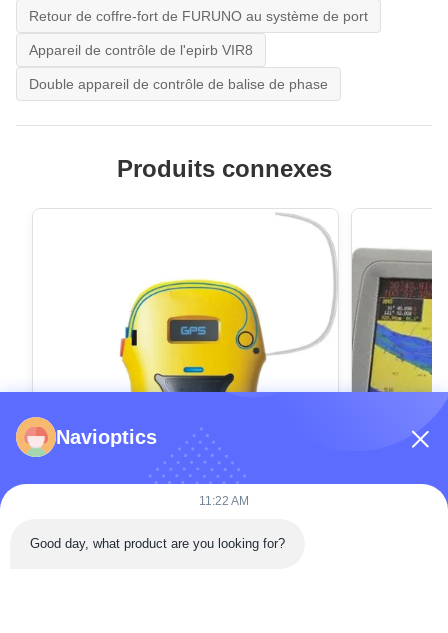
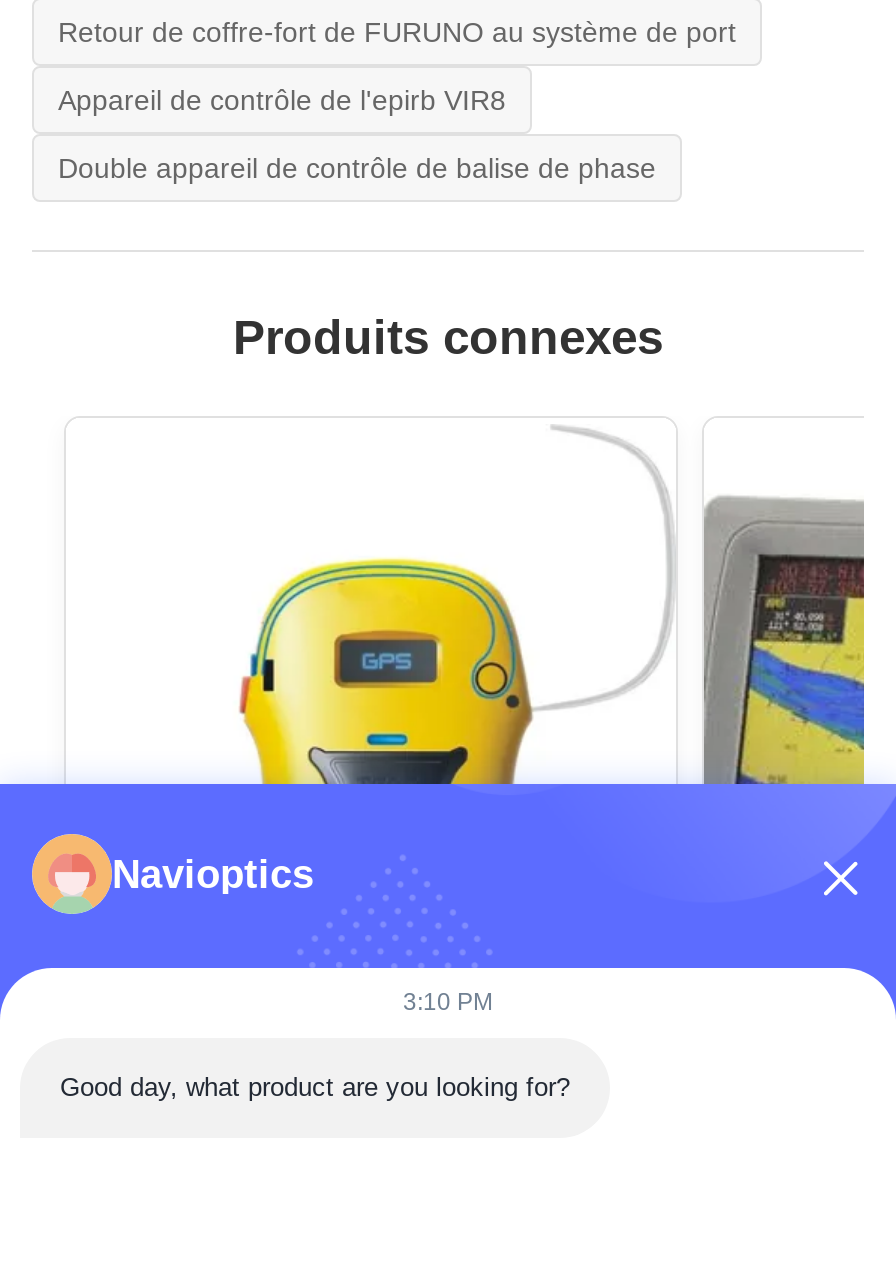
[199,494,249,508] 11:22 AM -> [403,988,493,1016] 3:10 PM

